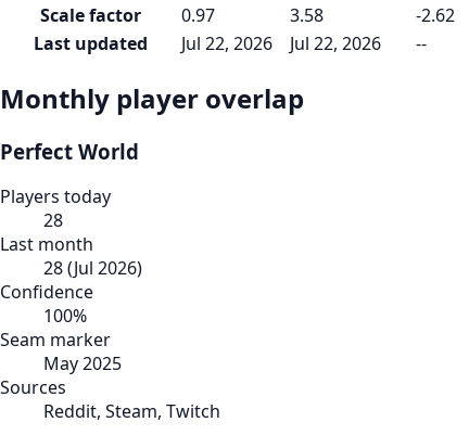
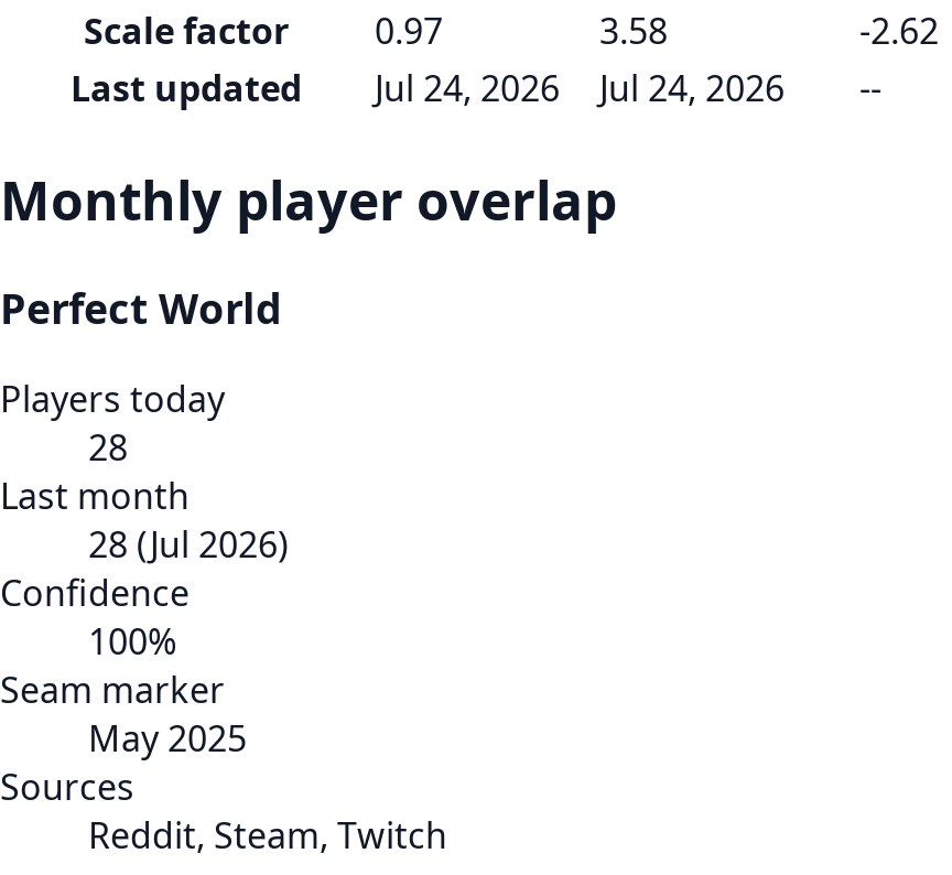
[181,31,272,55] Jul 22, 2026 -> [375,63,560,112] Jul 24, 2026
[290,31,381,55] Jul 22, 2026 -> [599,63,785,112] Jul 24, 2026

